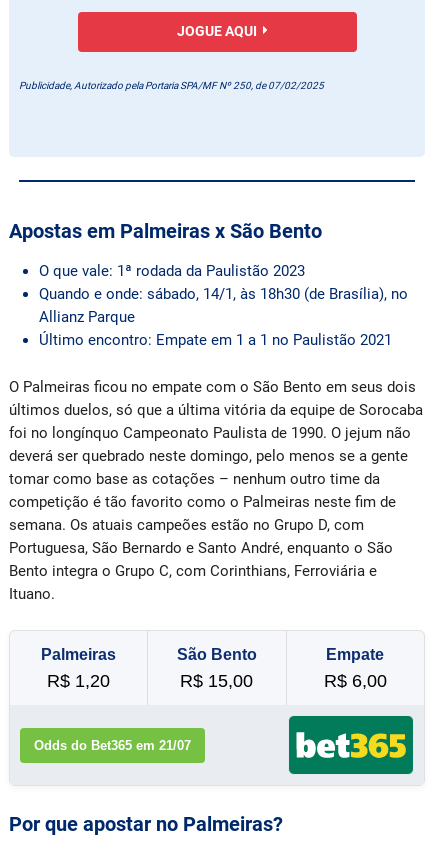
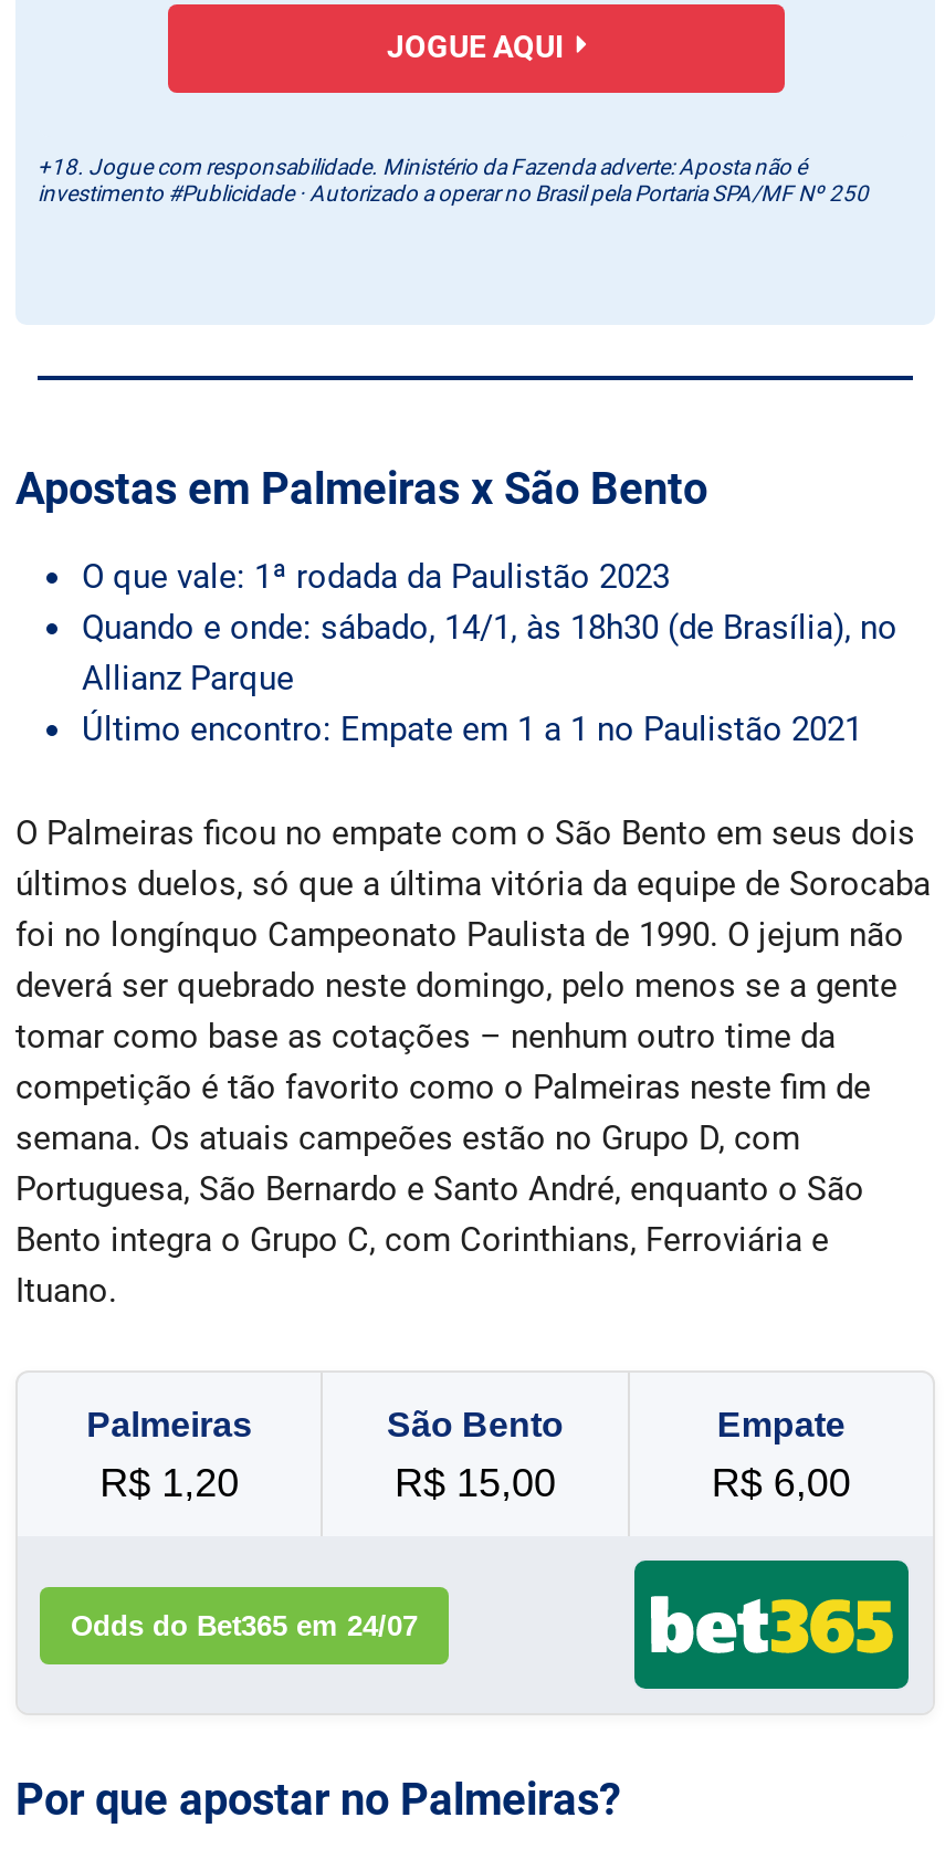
[19,80,324,91] Publicidade, Autorizado pela Portaria SPA/MF Nº 250, de 07/02/2025 -> [38,155,869,206] +18. Jogue com responsabilidade. Ministério da Fazenda adverte: Aposta não é | investimento #Publicidade · Autorizado a operar no Brasil pela Portaria SPA/MF Nº 250
[34,737,191,752] Odds do Bet365 em 21/07 -> [71,1608,418,1641] Odds do Bet365 em 24/07

